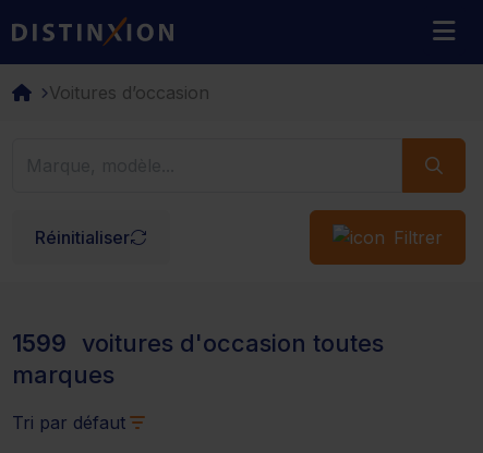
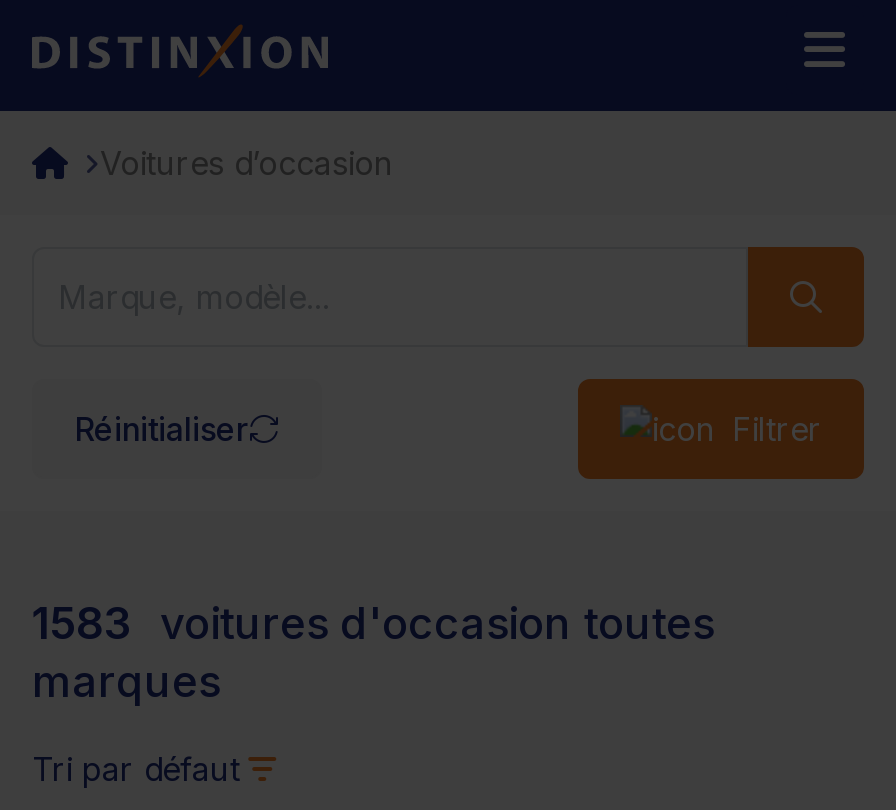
[12,329,384,357] 1599 voitures d'occasion toutes -> [32,597,714,649] 1583 voitures d'occasion toutes

